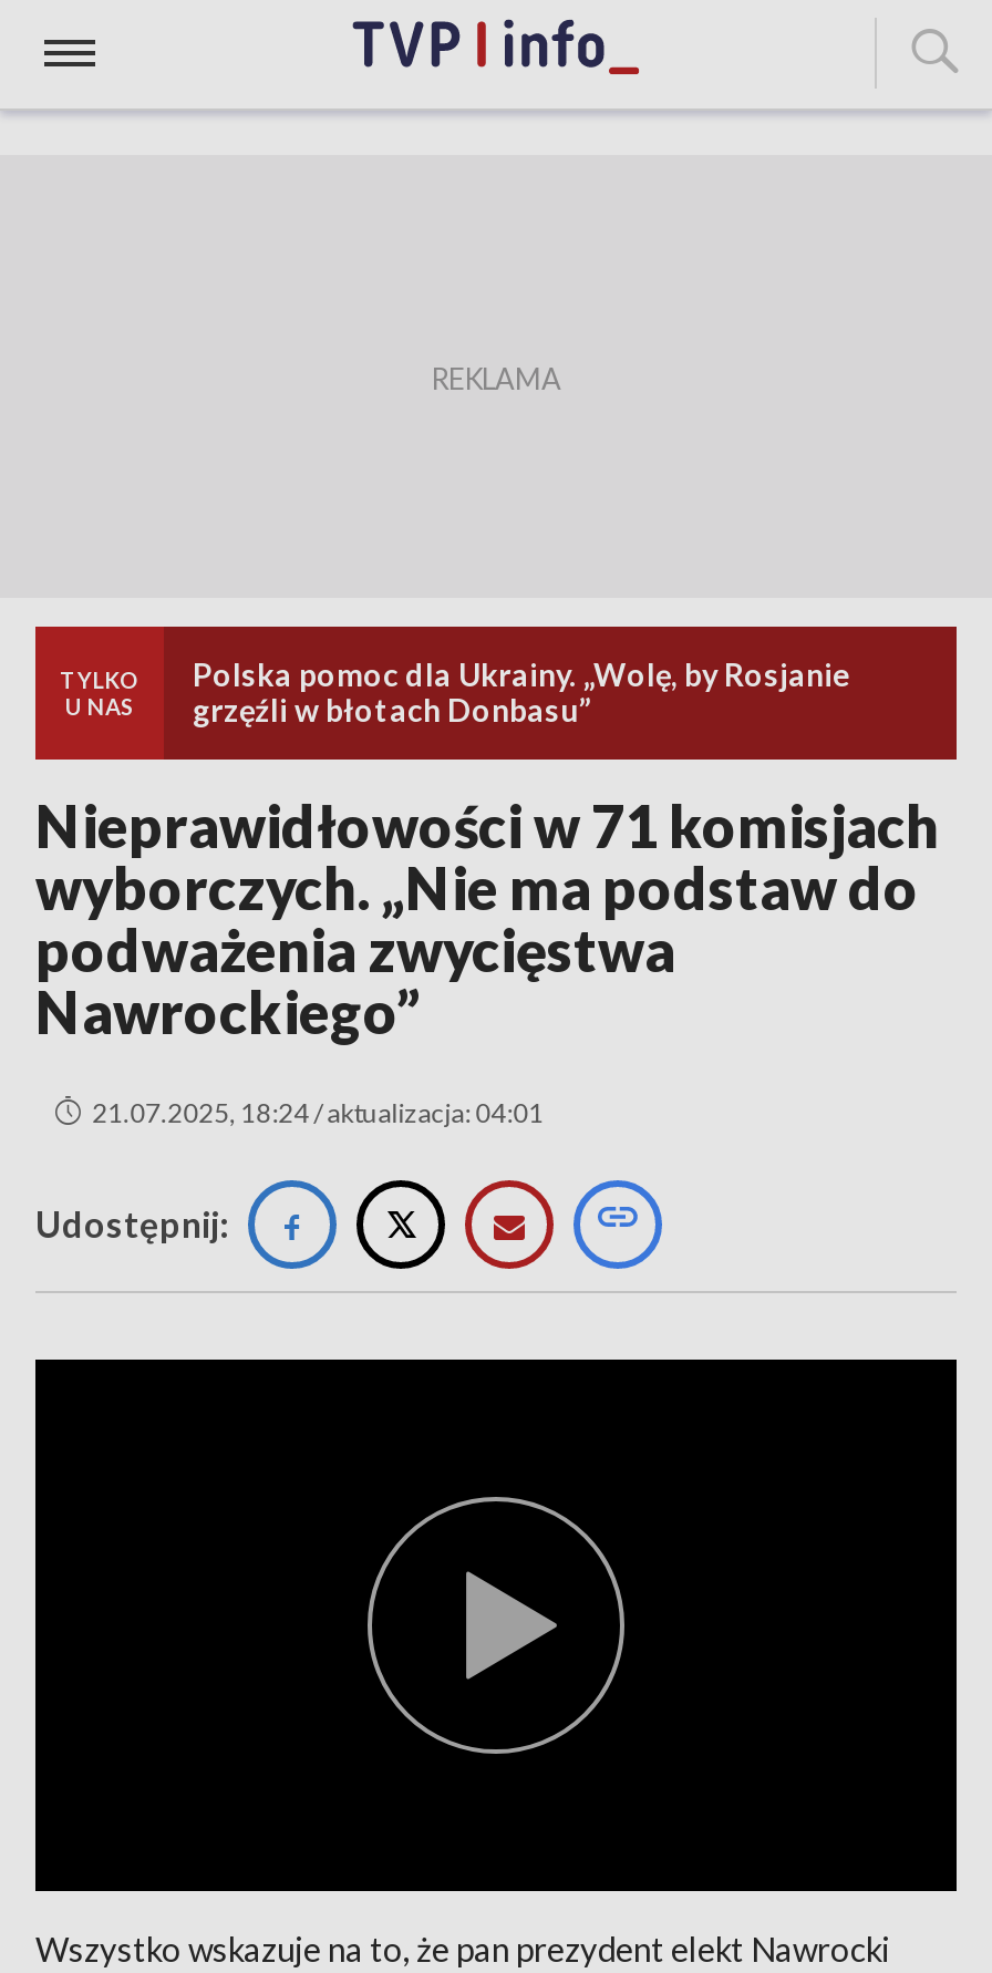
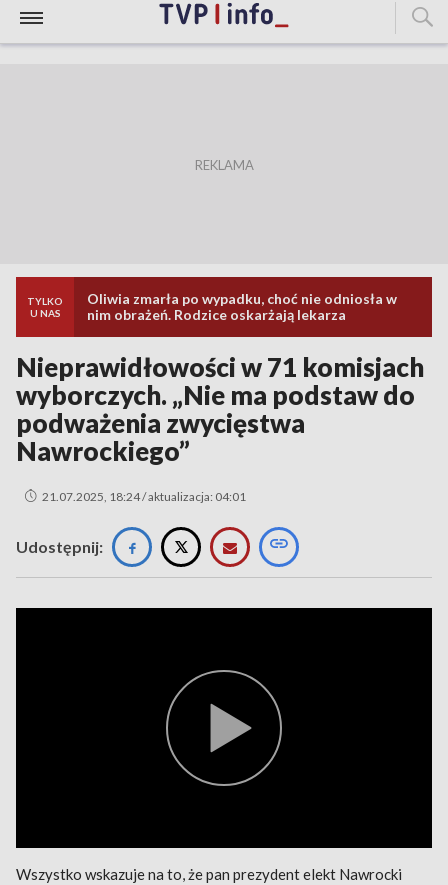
[193,655,850,729] Polska pomoc dla Ukrainy. „Wolę, by Rosjanie | grzęźli w błotach Donbasu” -> [87,290,397,323] Oliwia zmarła po wypadku, choć nie odniosła w | nim obrażeń. Rodzice oskarżają lekarza

